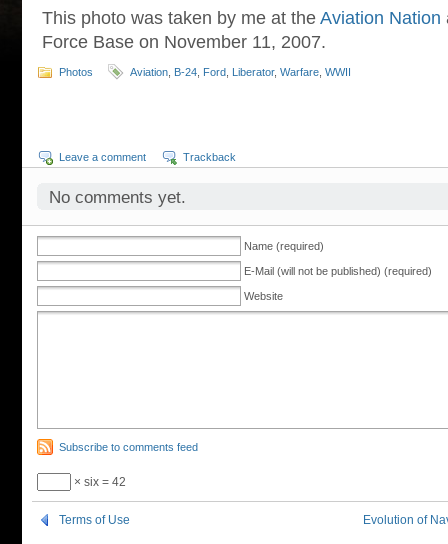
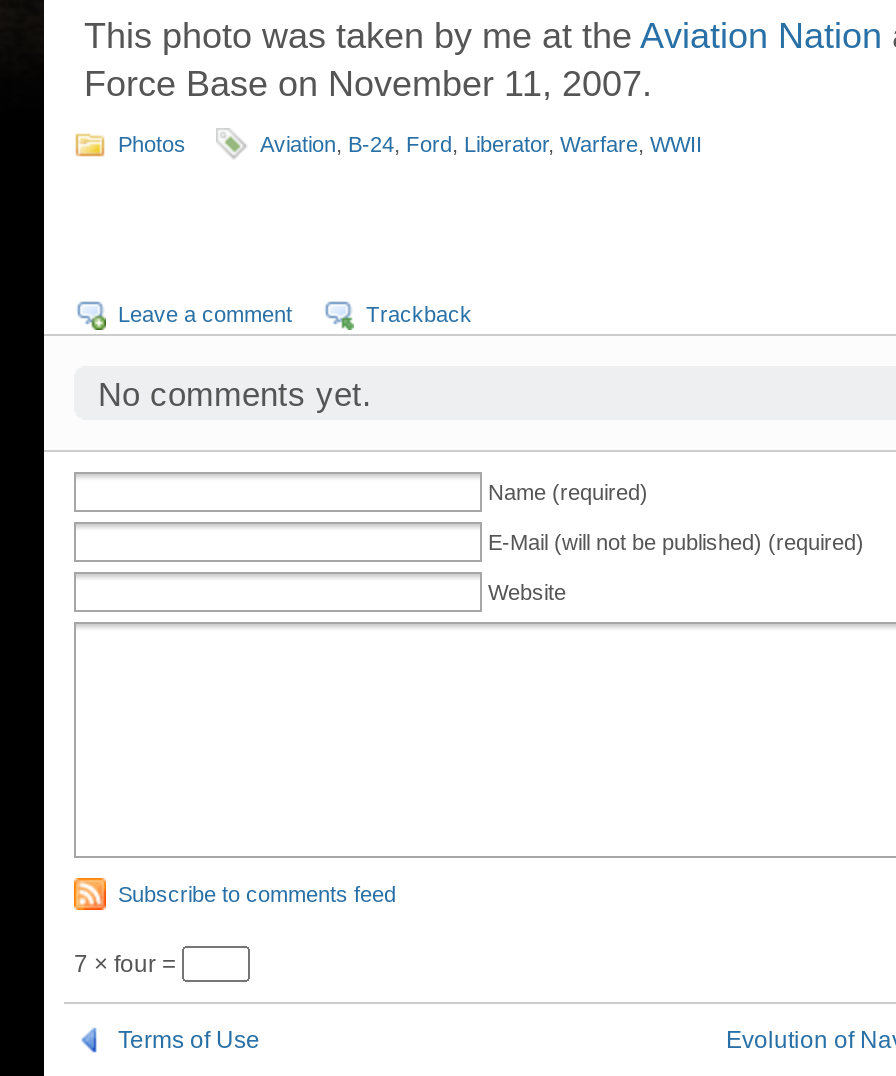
[71,475,126,489] × six = 42 -> [74,950,182,978] 7 × four =

